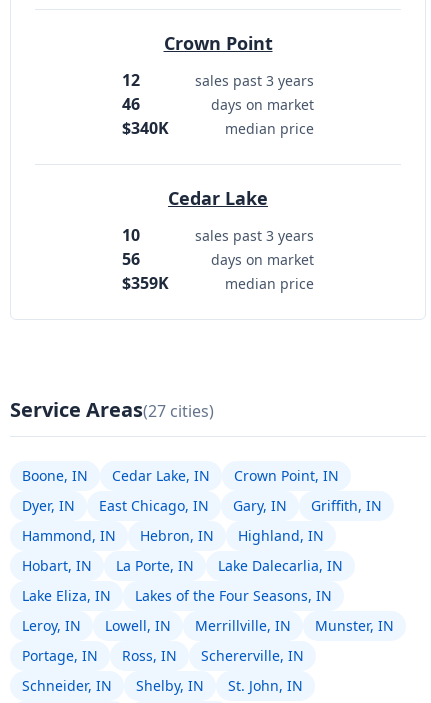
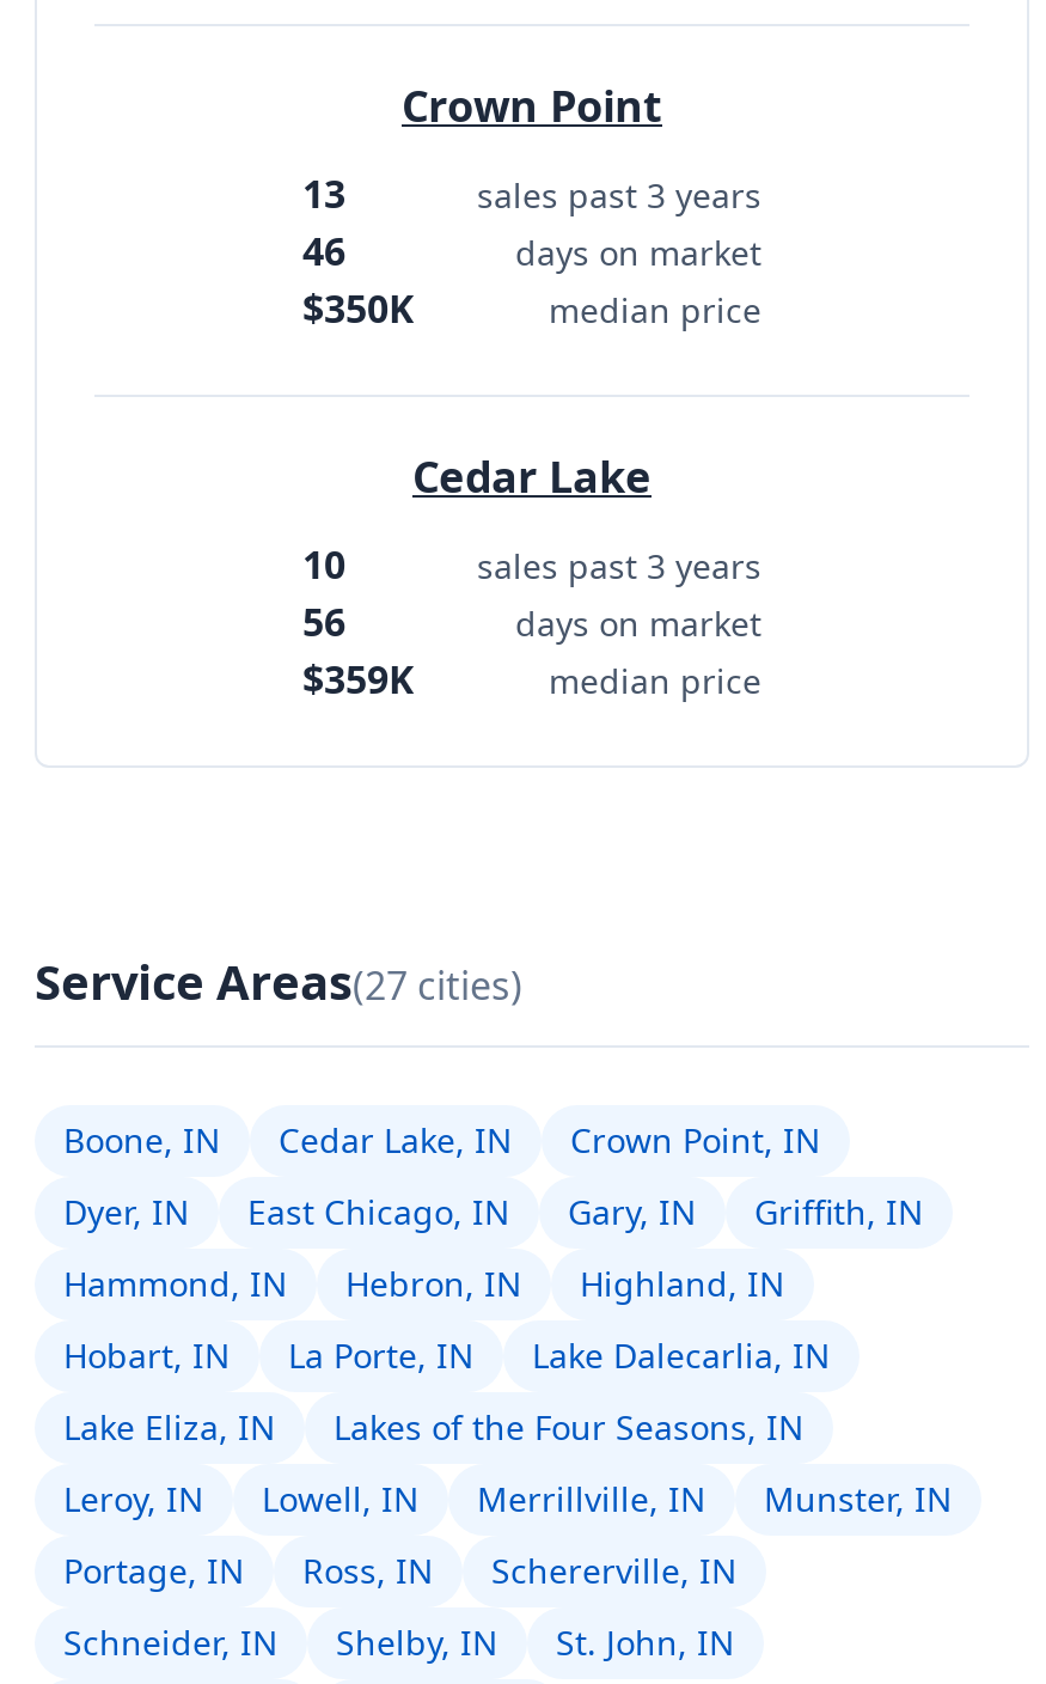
[122,69,140,91] 12 -> [302,167,345,220] 13
[122,117,169,139] $340K -> [302,282,415,335] $350K

